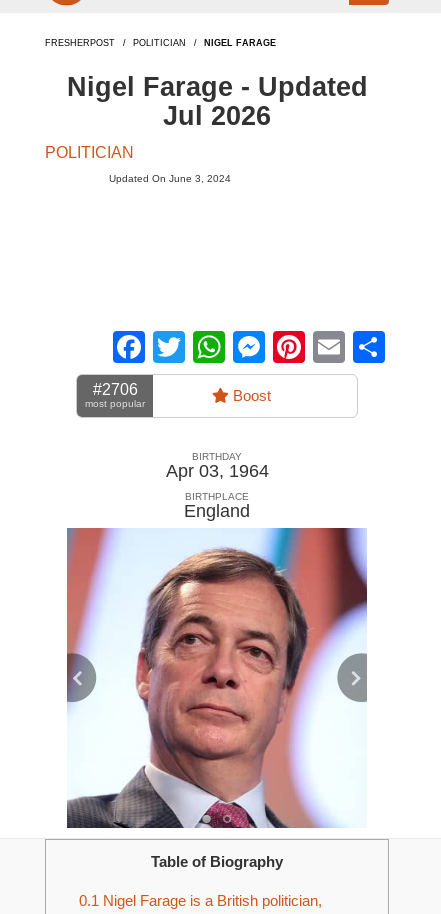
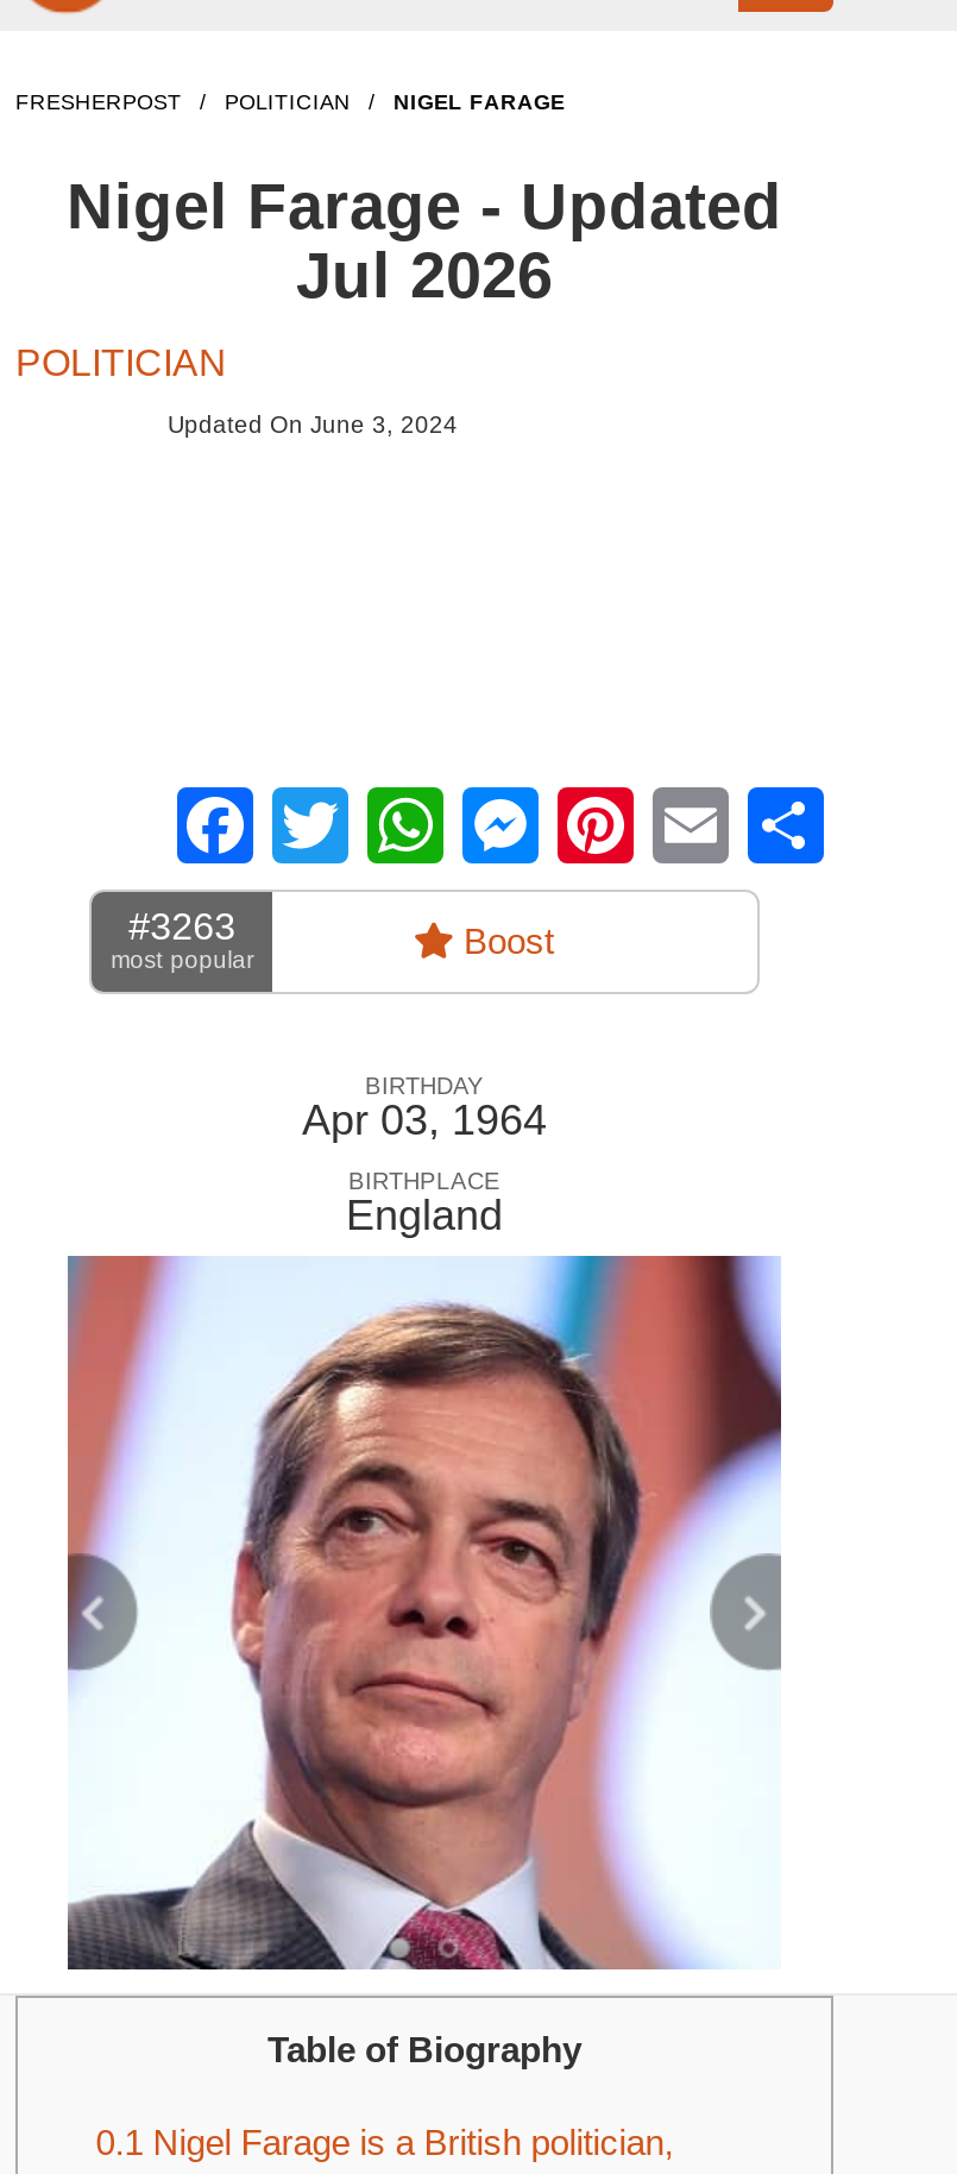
[93,381,138,398] #2706 -> [129,906,236,947] #3263

